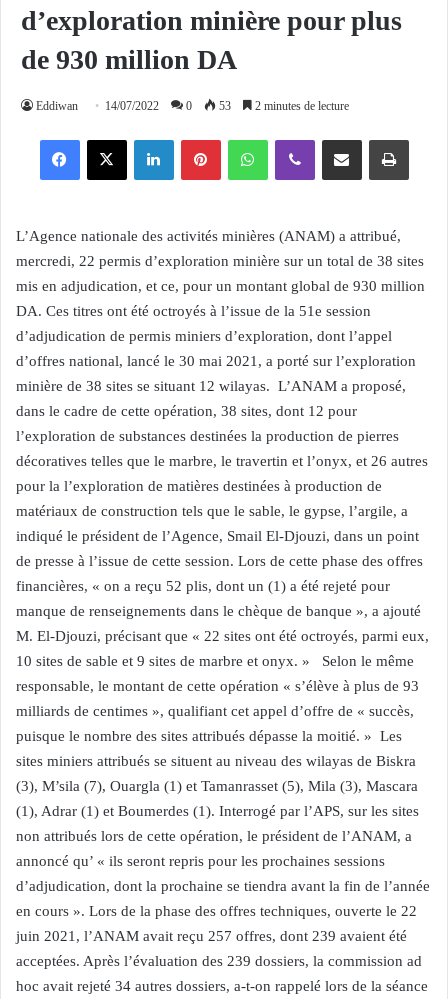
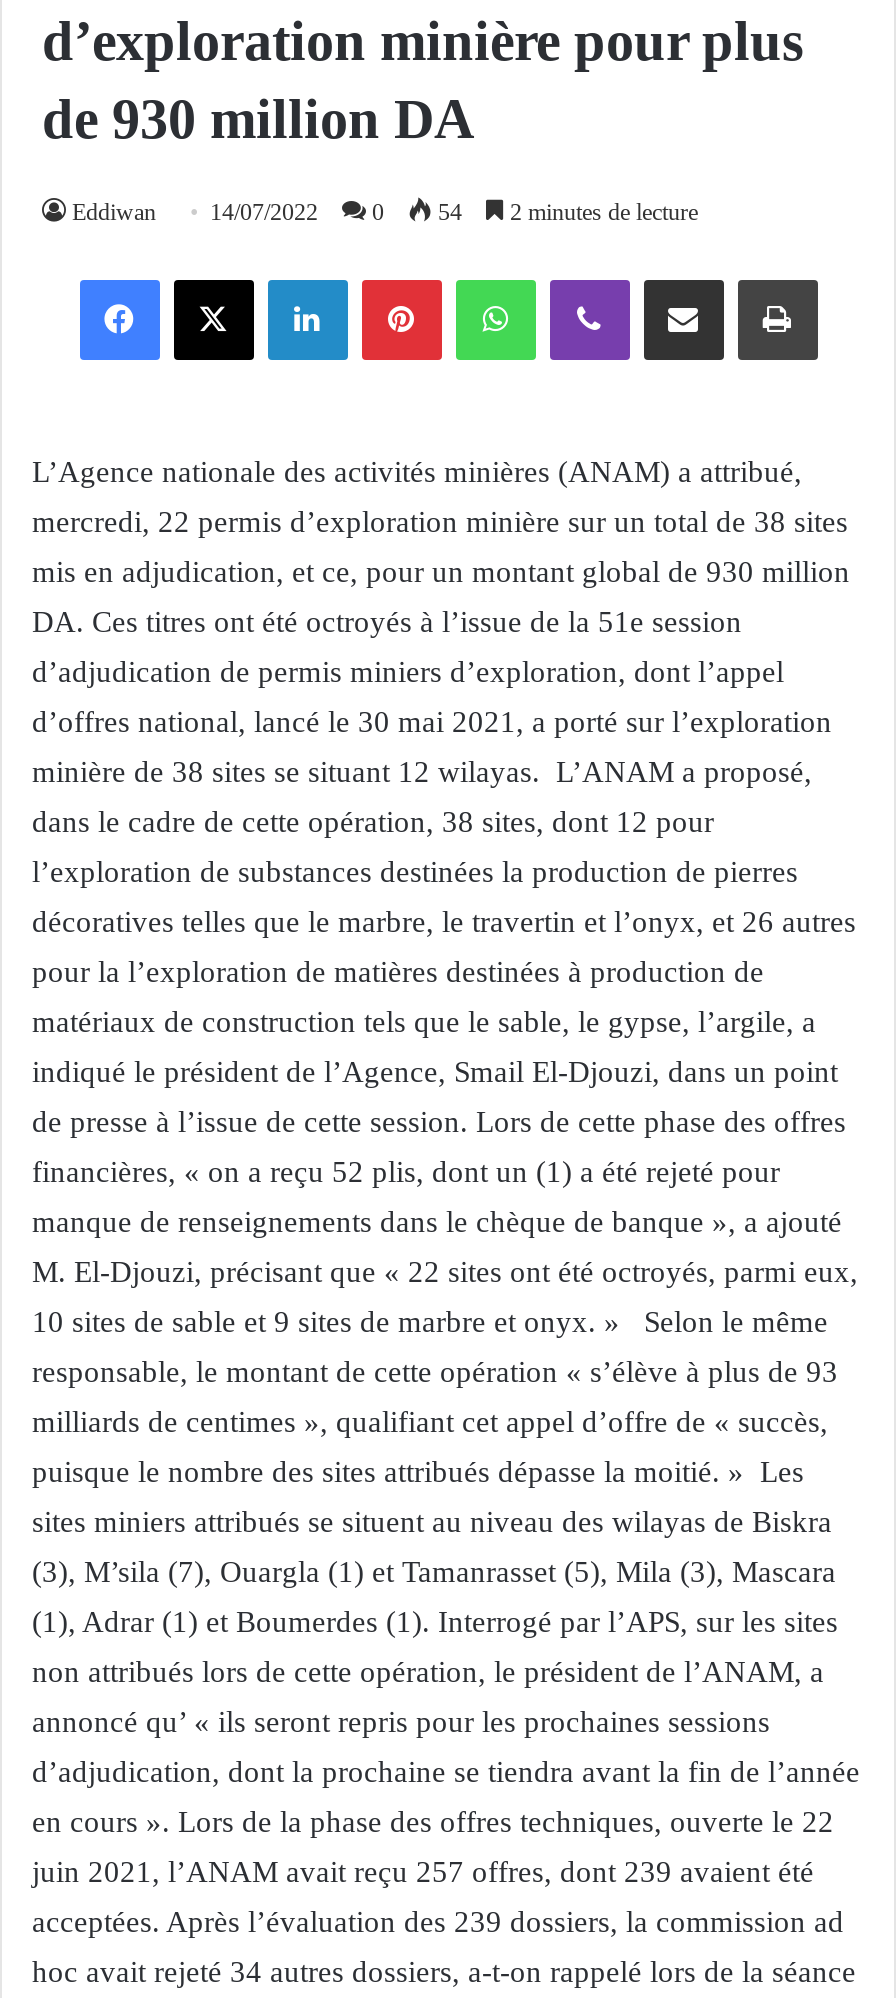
[36,99,349,113] Eddiwan 14/07/2022 0 53 2 minutes de lecture -> [72,198,698,226] Eddiwan 14/07/2022 0 54 2 minutes de lecture

